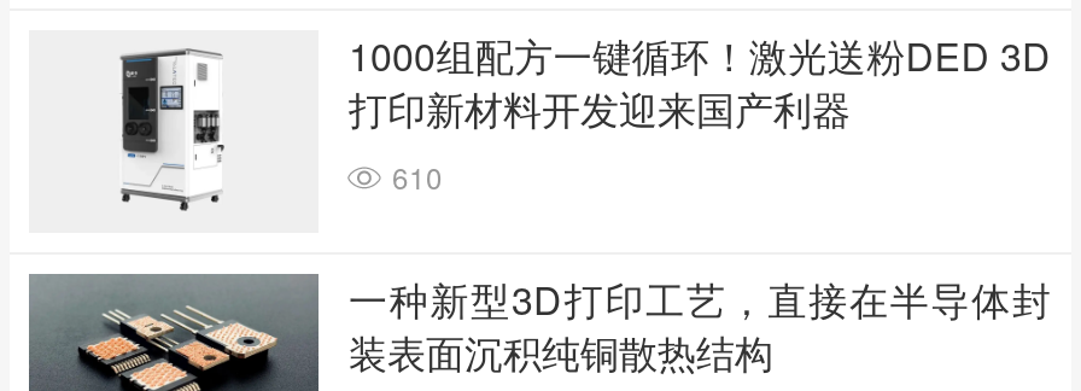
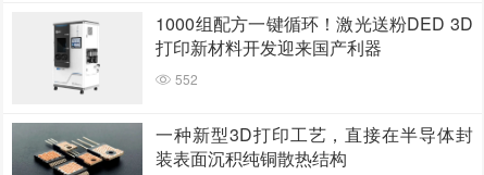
[392,156,443,197] 610 -> [176,69,198,88] 552

